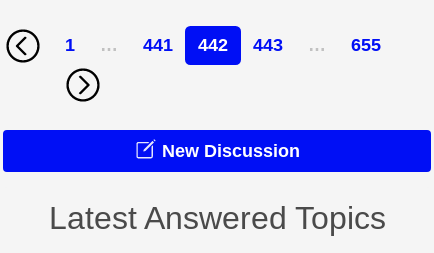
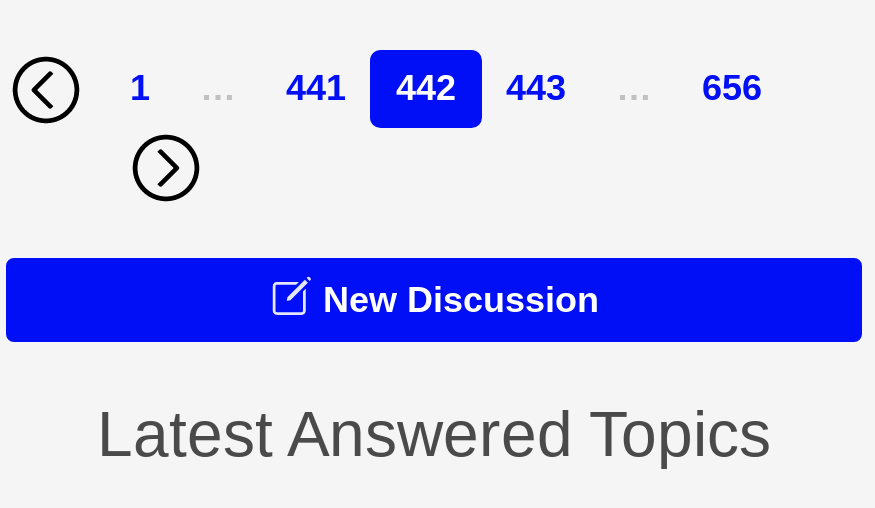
[351,35,381,55] 655 -> [702,68,762,108] 656

